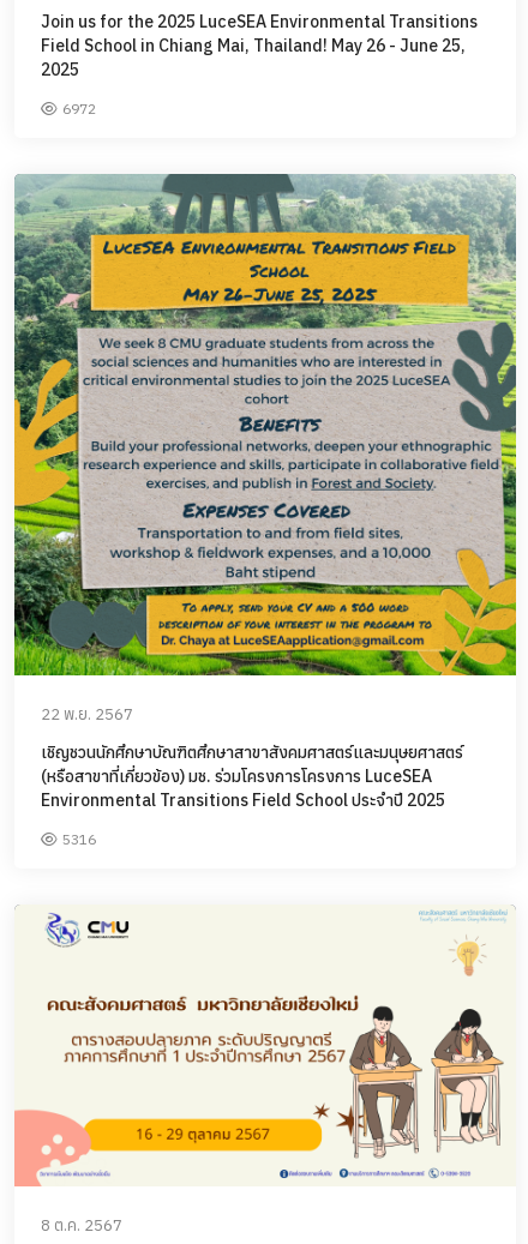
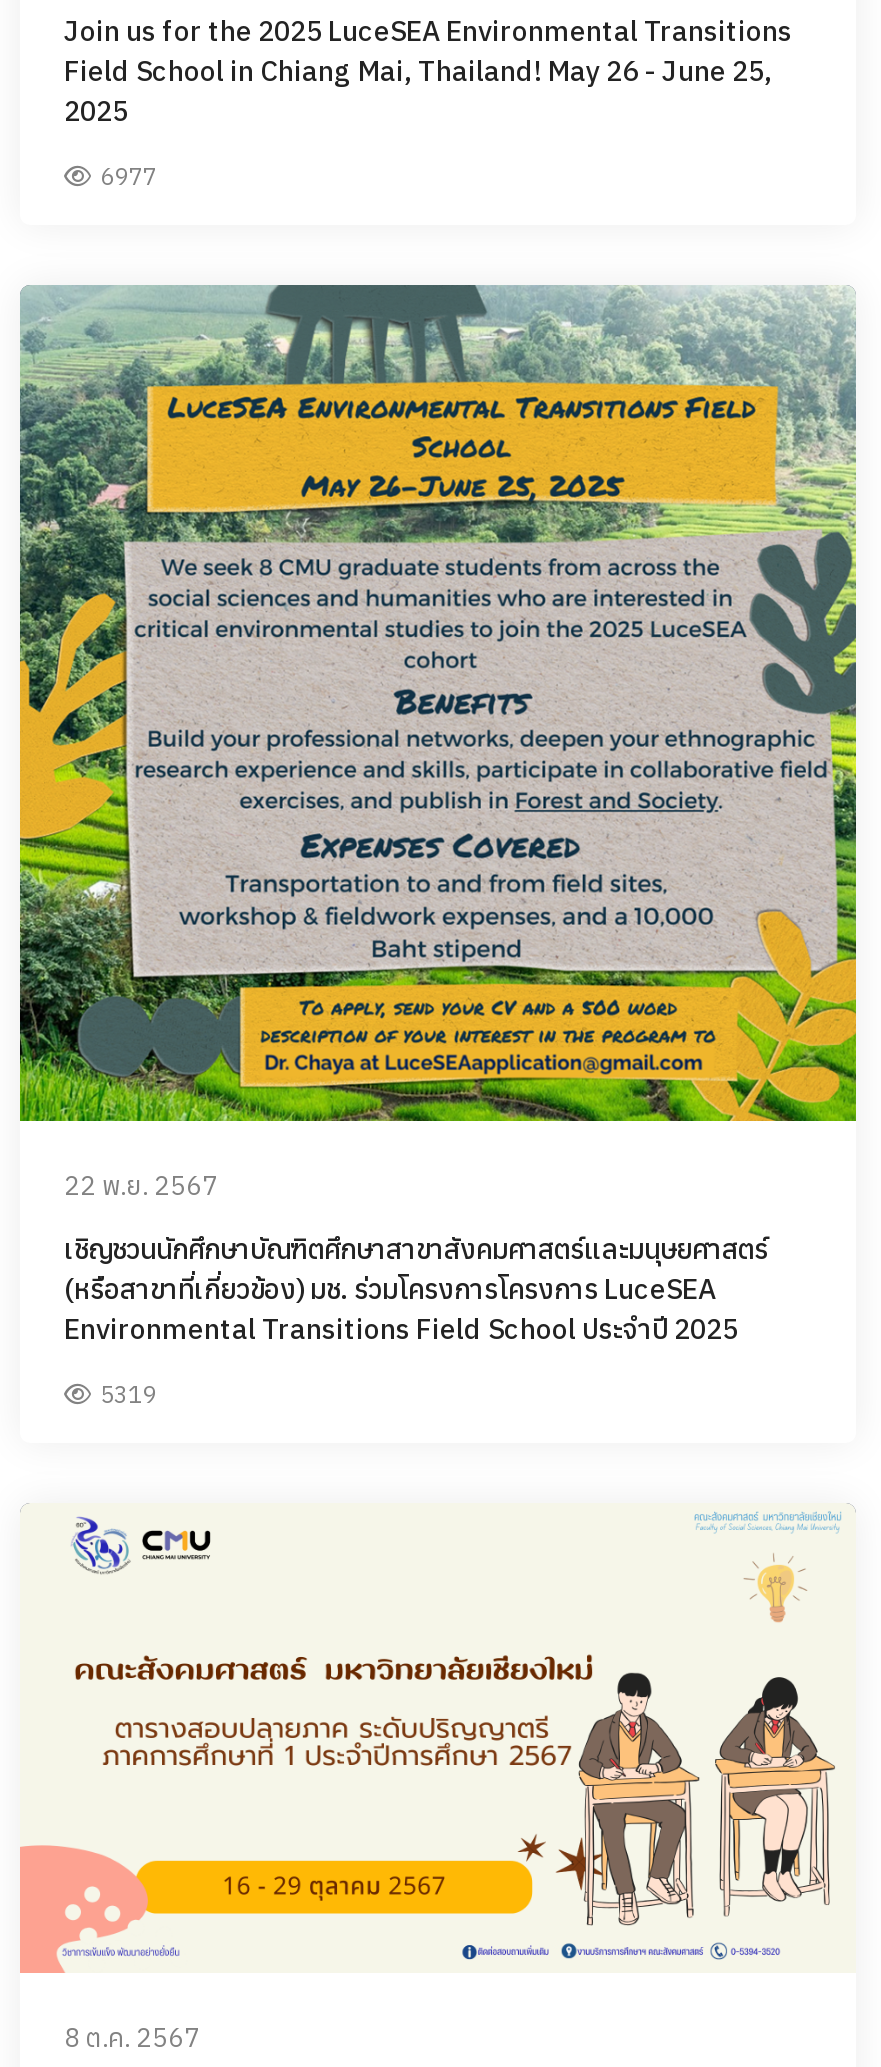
[62,99,96,117] 6972 -> [100,160,156,190] 6977
[62,830,96,848] 5316 -> [100,1378,156,1408] 5319

